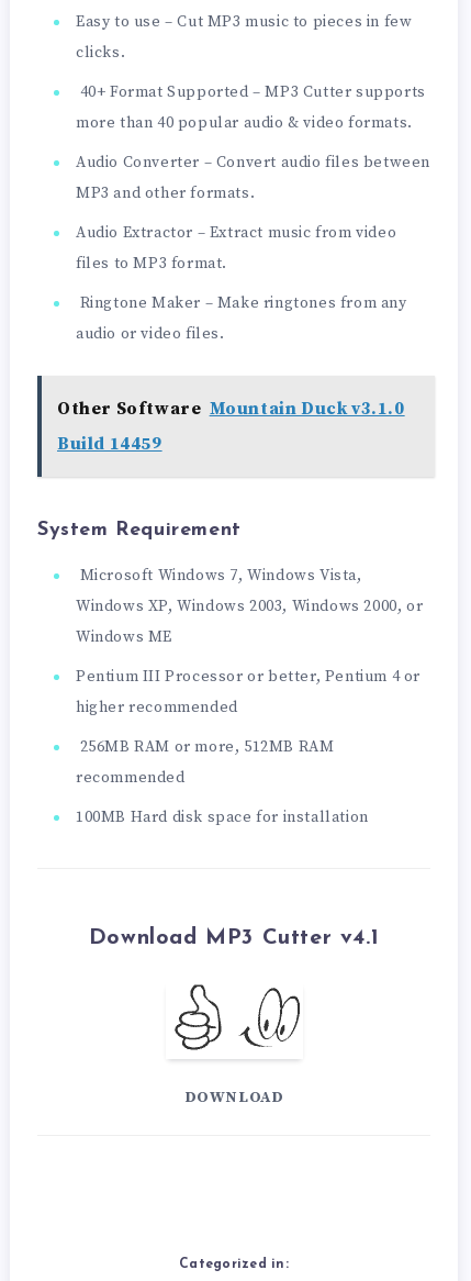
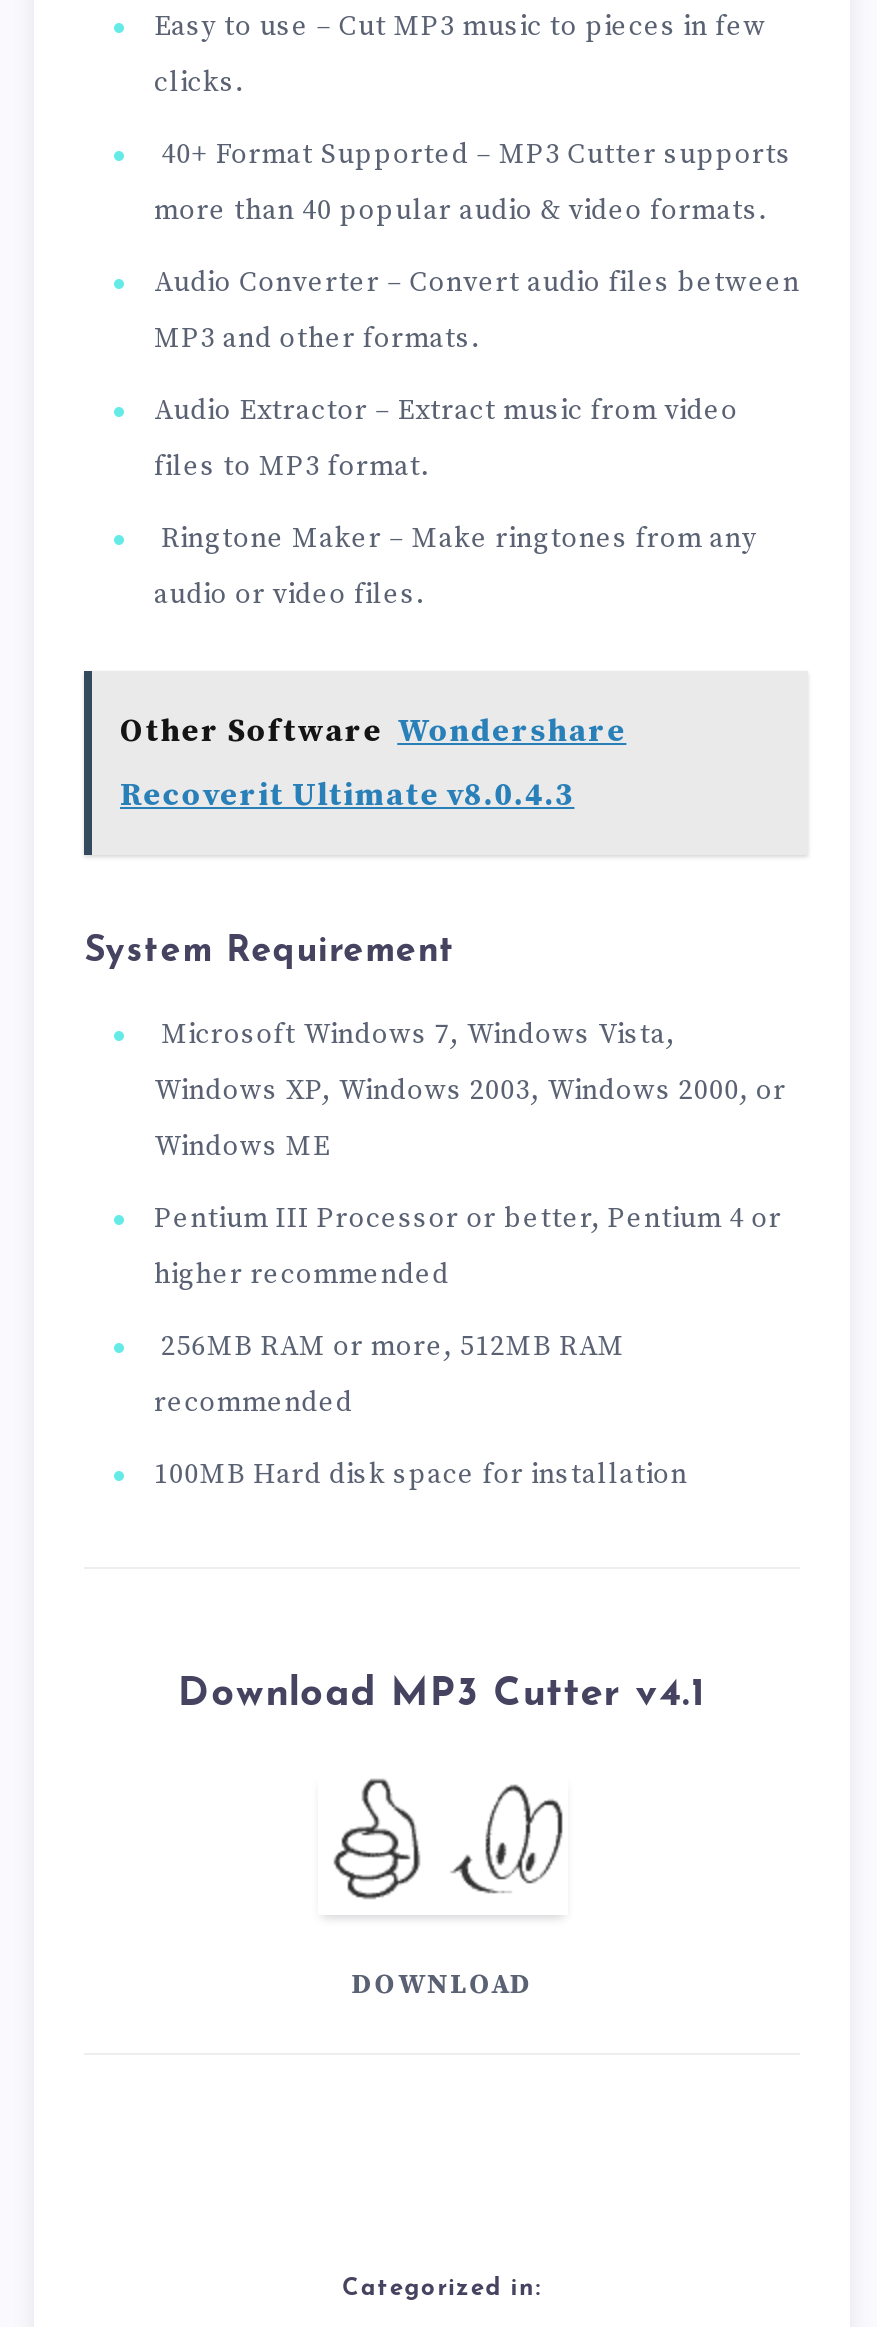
[57,397,405,419] Other Software Mountain Duck v3.1.0 -> [120,710,626,750] Other Software Wondershare
[57,433,162,455] Build 14459 -> [120,774,574,814] Recoverit Ultimate v8.0.4.3

